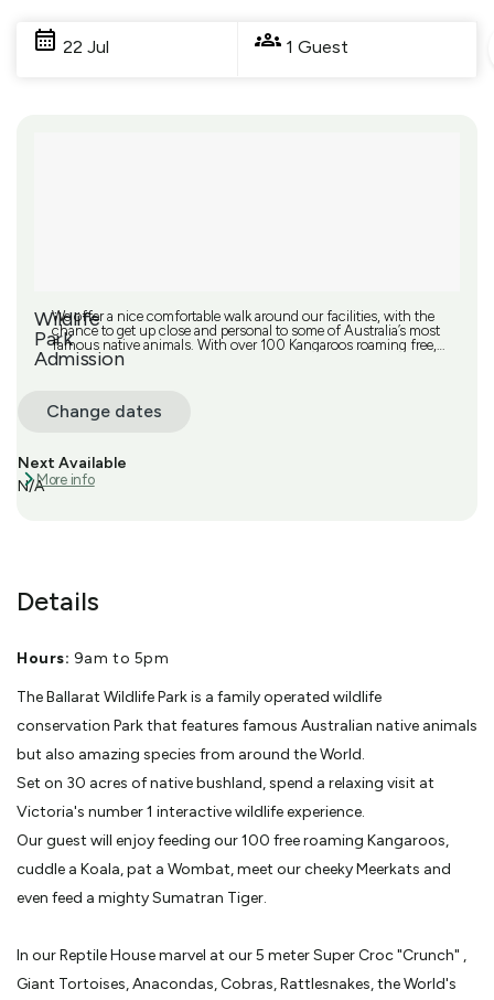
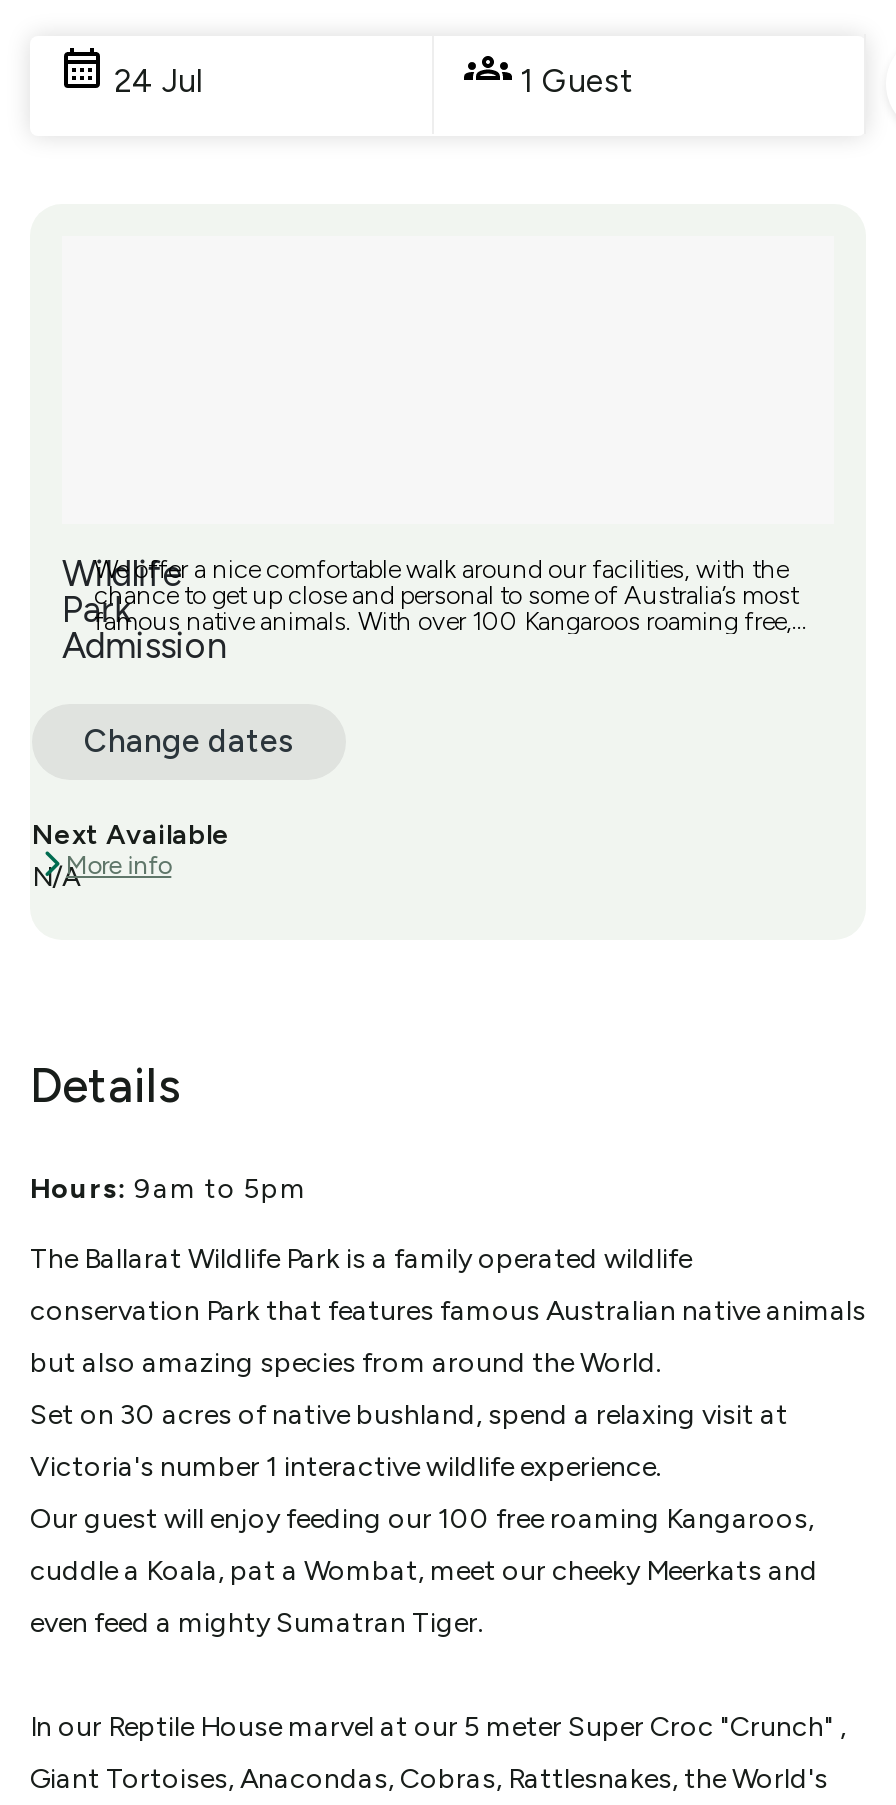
[63,37,109,58] 22 Jul -> [114,62,202,100] 24 Jul

